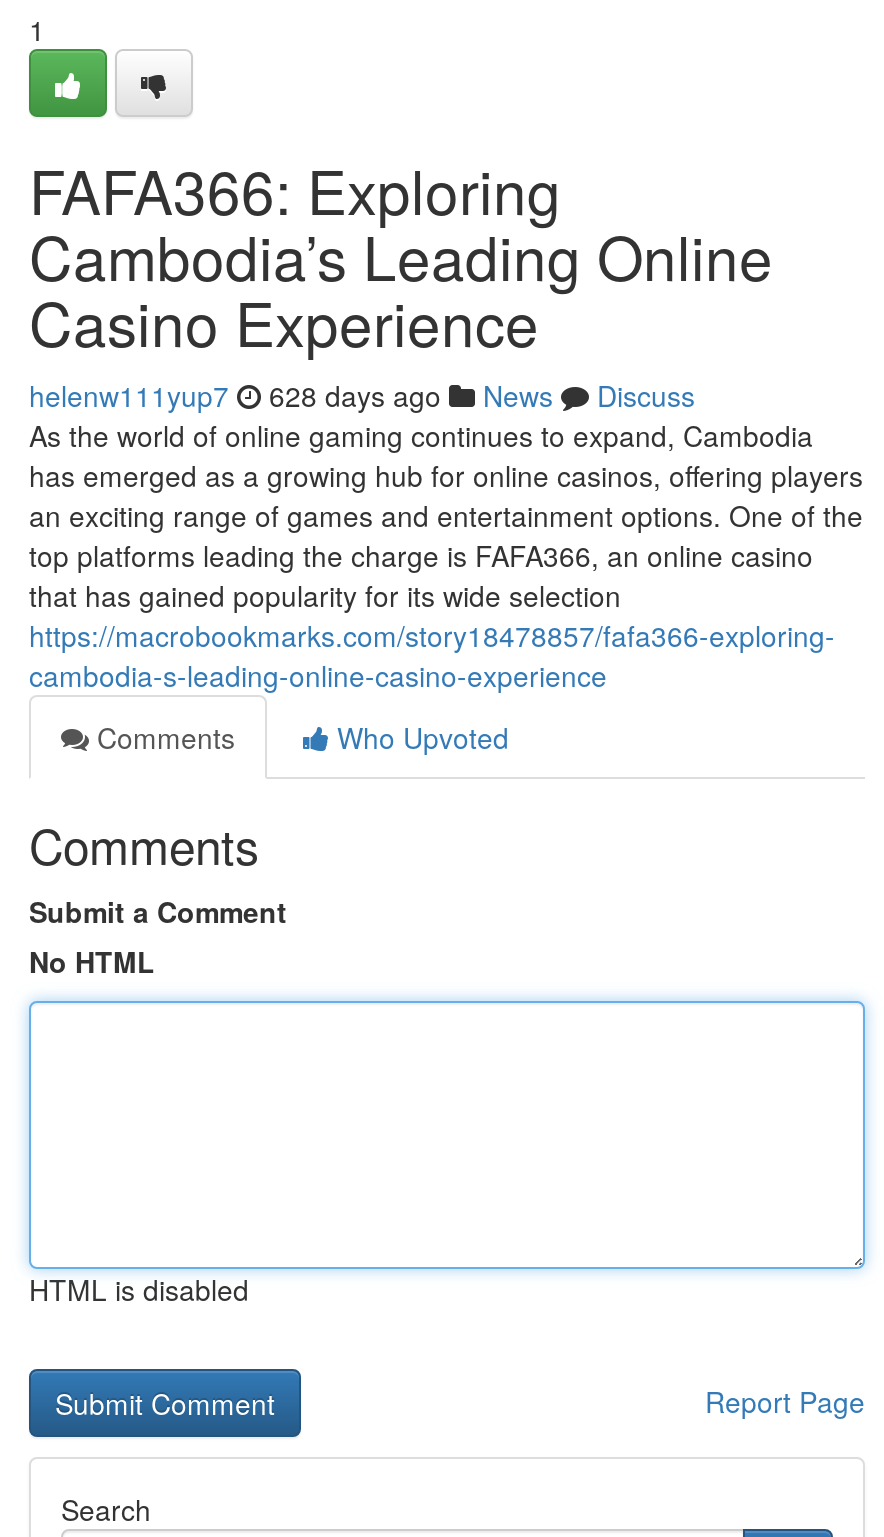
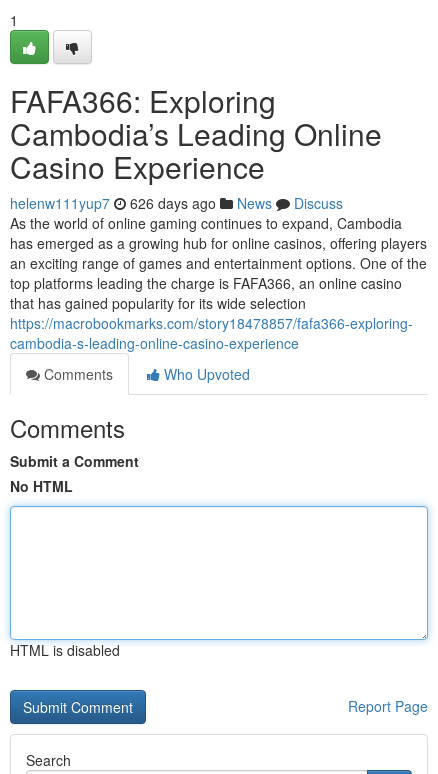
[29,375,695,415] helenw111yup7 628 days ago News Discuss -> [10,193,343,213] helenw111yup7 626 days ago News Discuss

